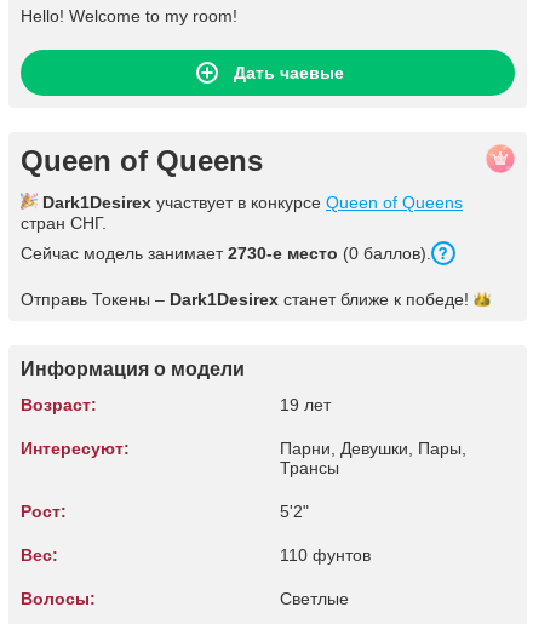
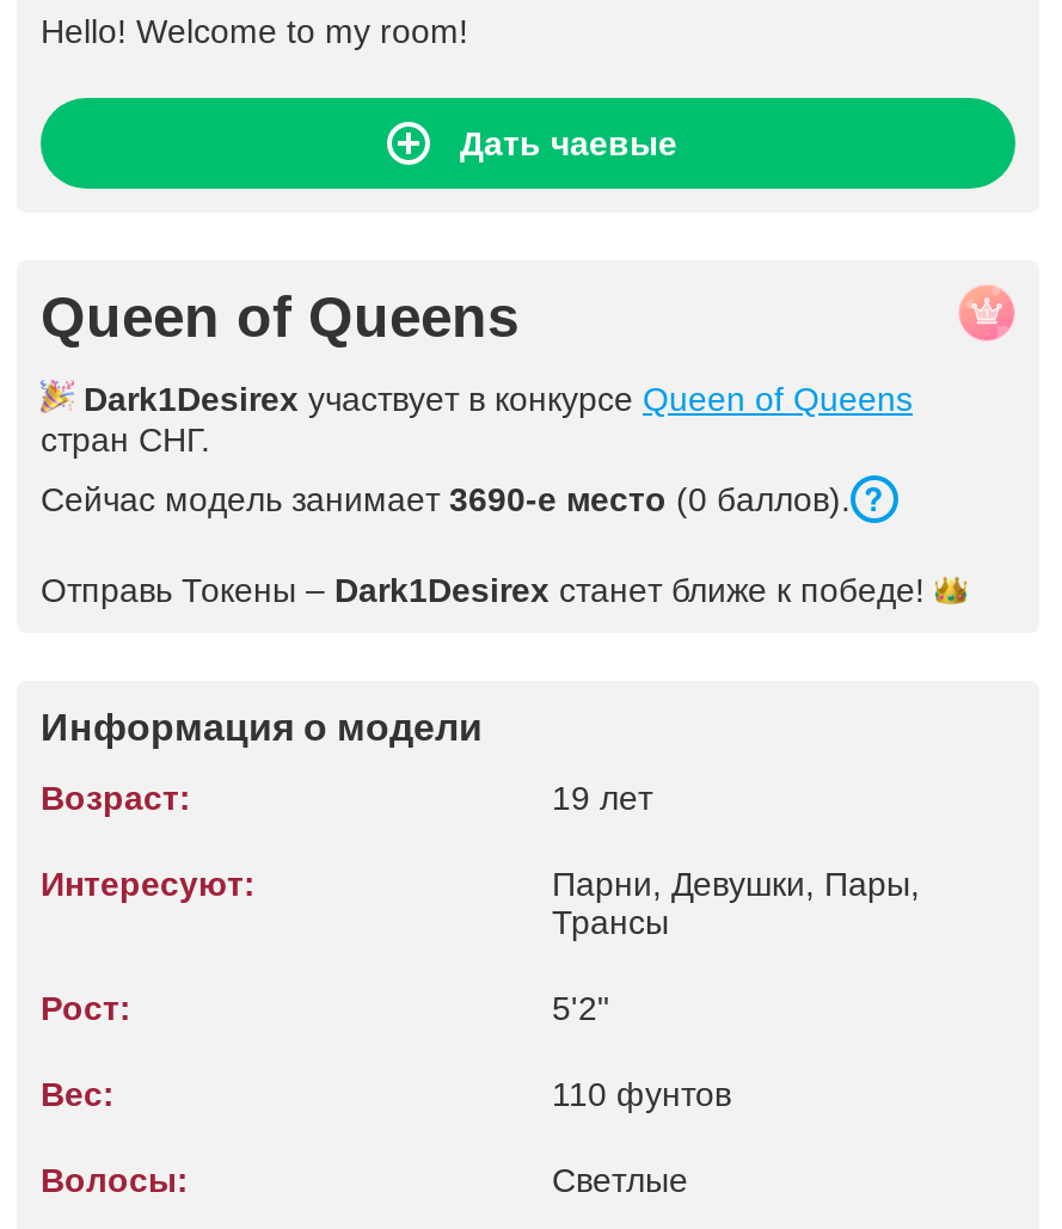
[21,244,431,263] Сейчас модель занимает 2730-е место (0 баллов). -> [41,480,851,518] Сейчас модель занимает 3690-е место (0 баллов).

